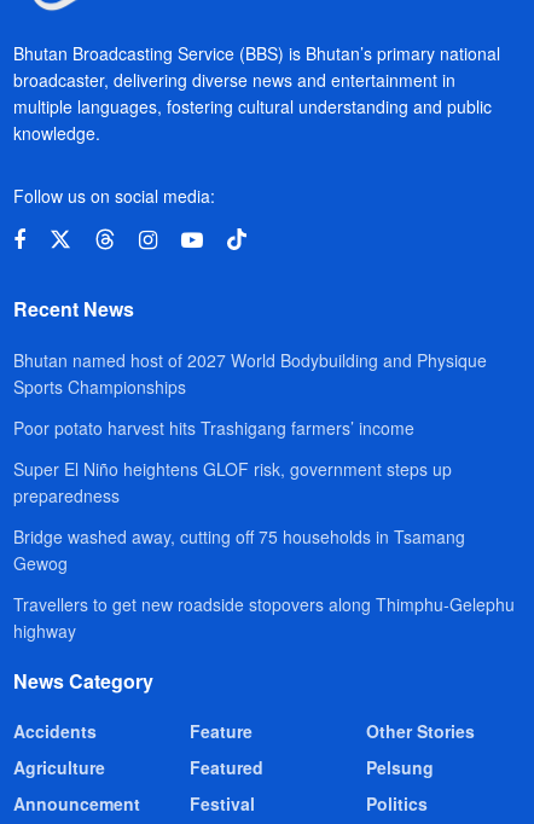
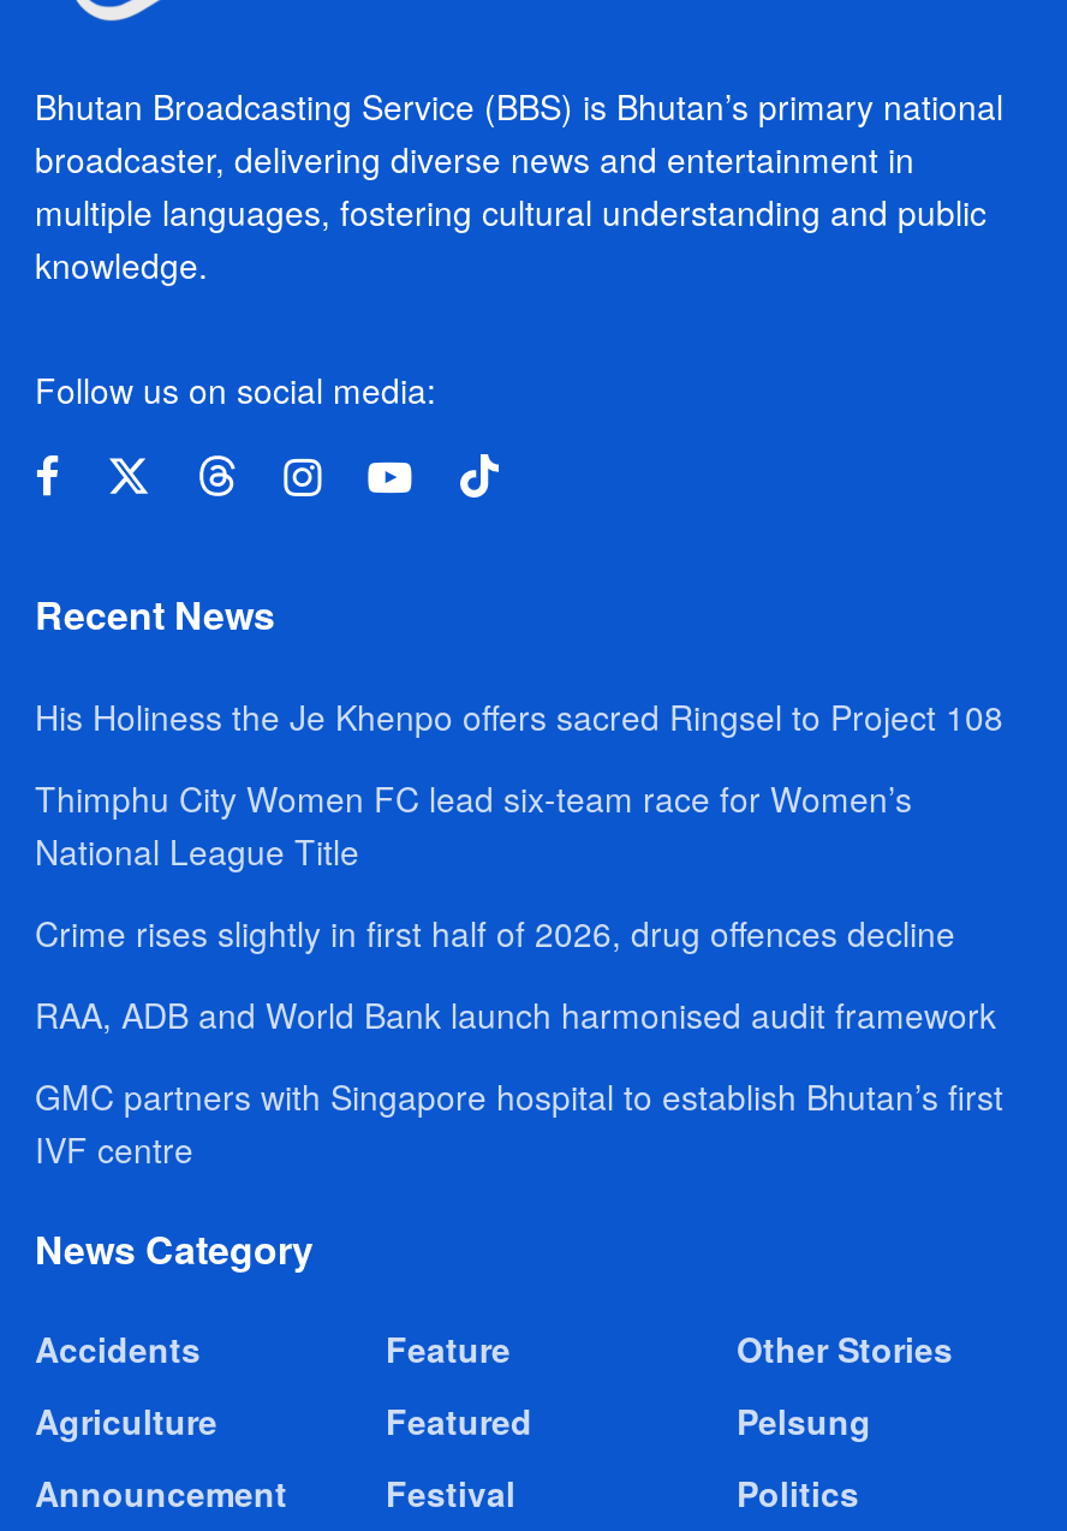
[13,348,487,399] Bhutan named host of 2027 World Bodybuilding and Physique | Sports Championships -> [35,693,1003,741] His Holiness the Je Khenpo offers sacred Ringsel to Project 108
[13,416,414,440] Poor potato harvest hits Trashigang farmers’ income -> [35,775,912,876] Thimphu City Women FC lead six-team race for Women’s | National League Title
[13,457,452,508] Super El Niño heightens GLOF risk, government steps up | preparedness -> [35,909,955,958] Crime rises slightly in first half of 2026, drug offences decline
[13,525,465,576] Bridge washed away, cutting off 75 households in Tsamang | Gewog -> [35,991,996,1039] RAA, ADB and World Bank launch harmonised audit framework
[13,593,515,643] Travellers to get new roadside stopovers along Thimphu-Gelephu | highway -> [35,1073,1003,1174] GMC partners with Singapore hospital to establish Bhutan’s first | IVF centre

